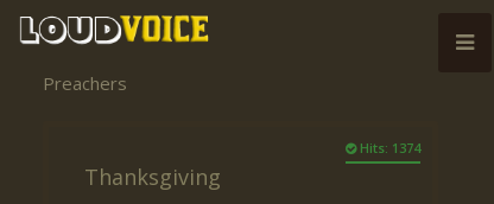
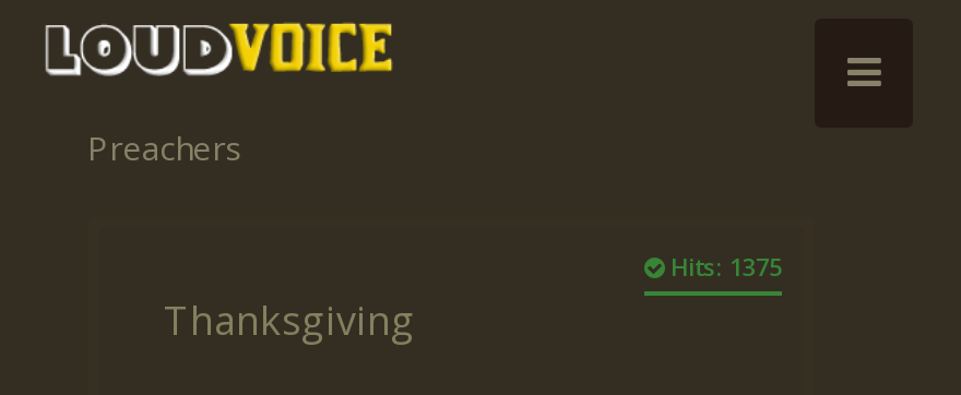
[356,139,420,157] Hits: 1374 -> [664,250,782,283] Hits: 1375

